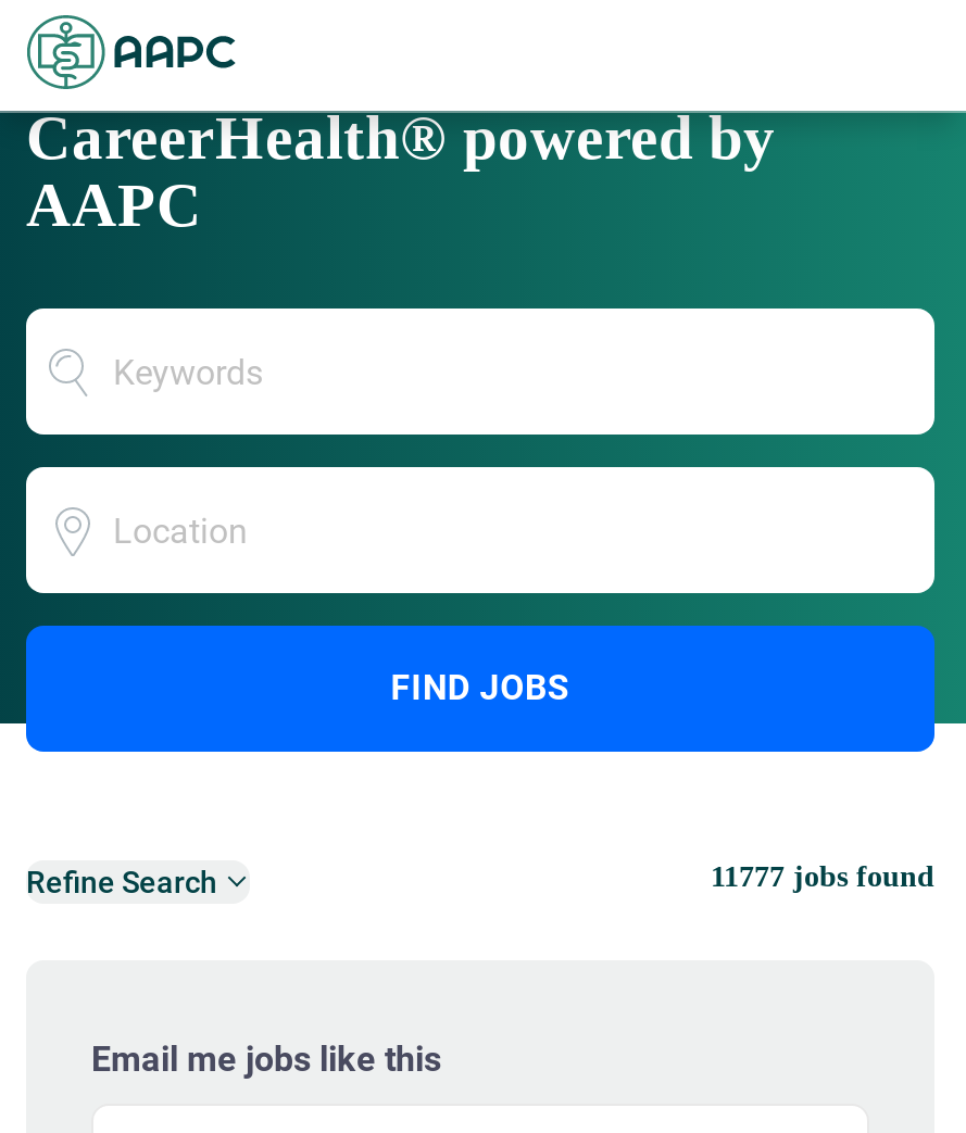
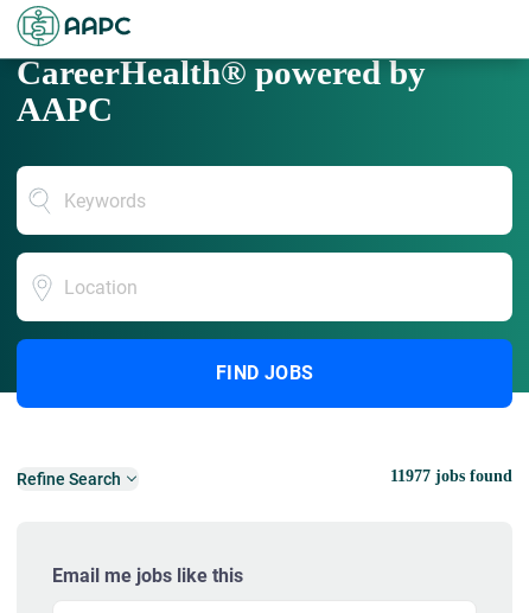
[711,860,934,893] 11777 jobs found -> [390,467,512,485] 11977 jobs found

